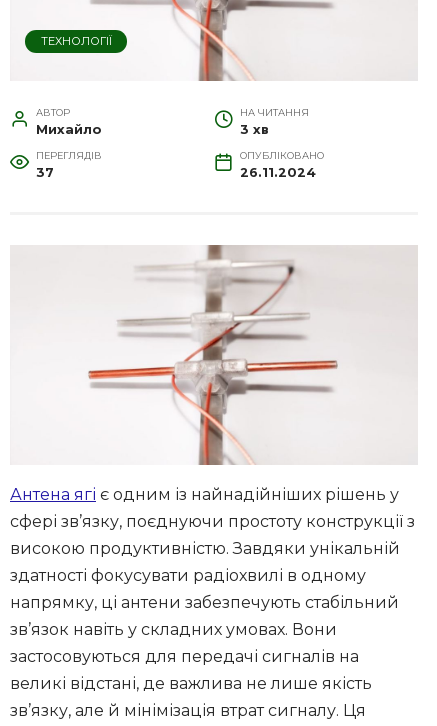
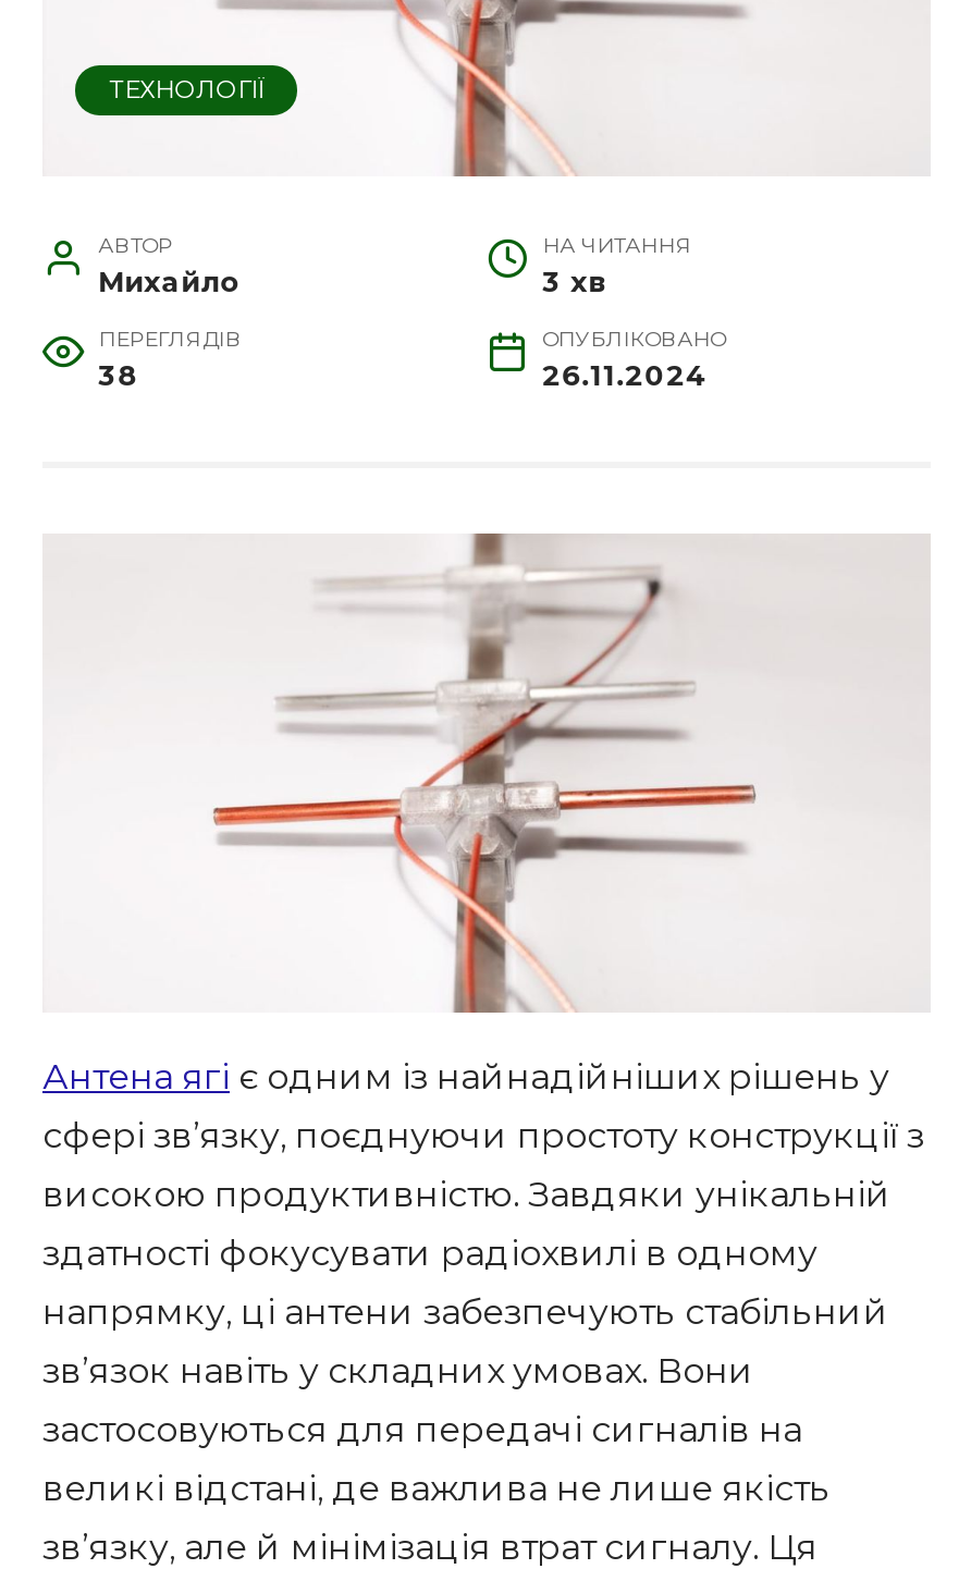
[36,165,54,180] 37 -> [98,360,140,392] 38

